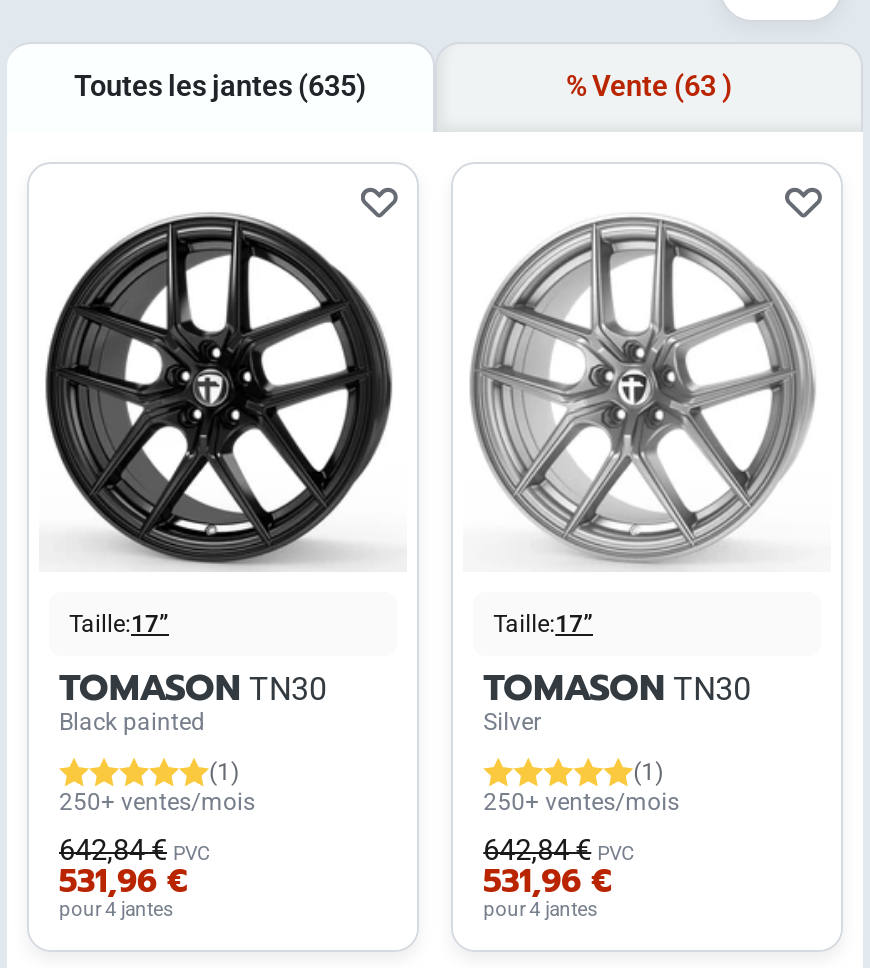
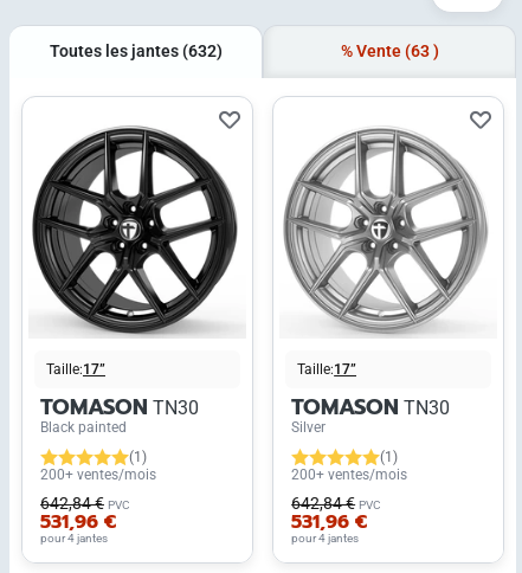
[74,70,366,104] Toutes les jantes (635) -> [49,41,222,62] Toutes les jantes (632)
[59,788,255,816] 250+ ventes/mois -> [40,466,156,483] 200+ ventes/mois
[483,788,679,816] 250+ ventes/mois -> [291,466,407,483] 200+ ventes/mois

